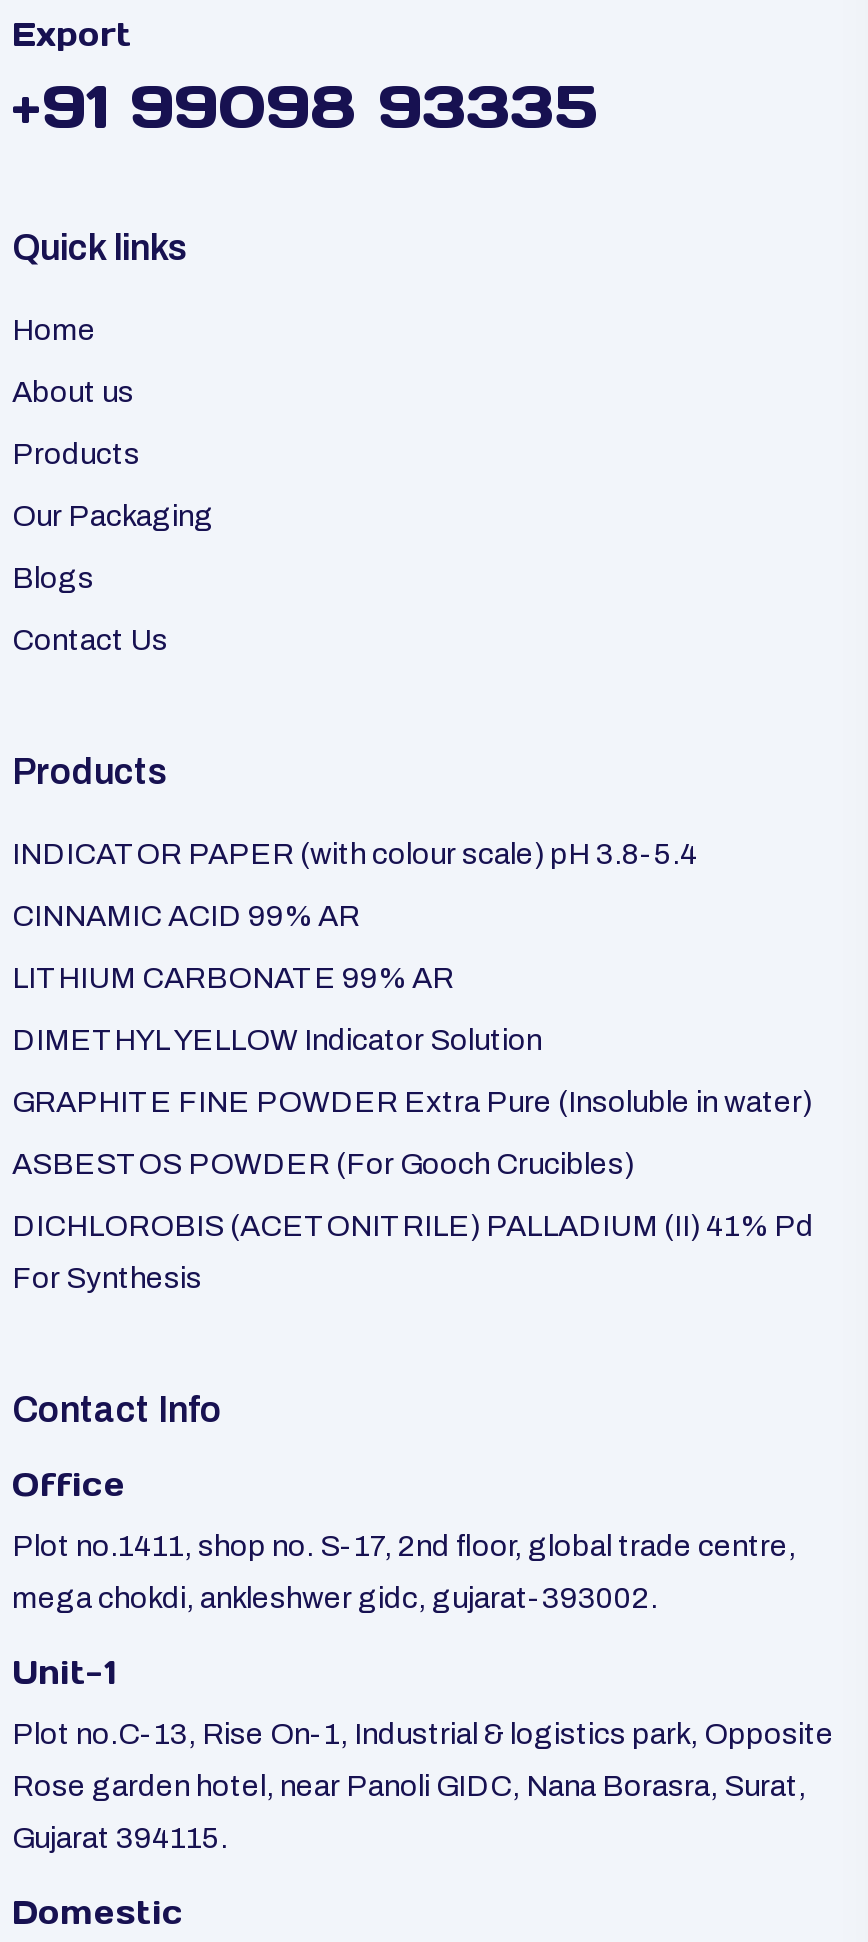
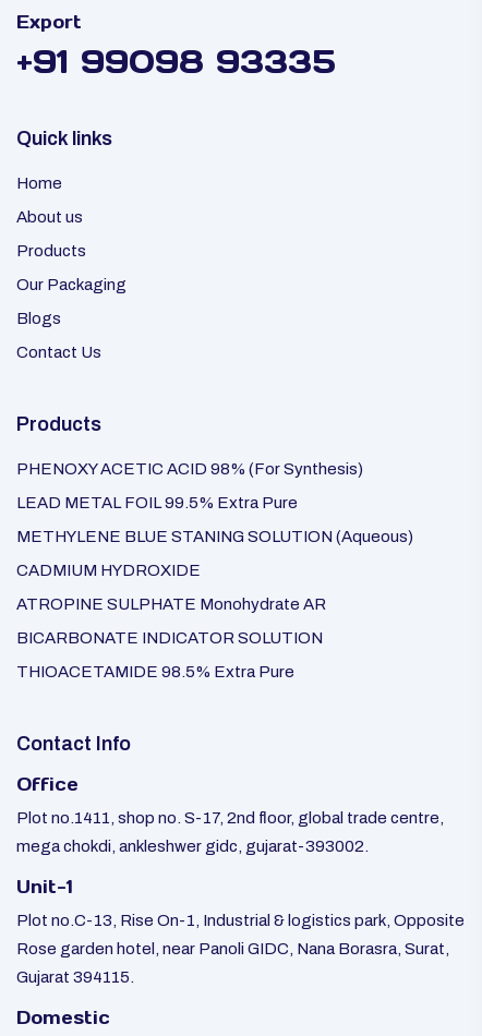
[12,838,814,1294] INDICATOR PAPER (with colour scale) pH 3.8-5.4 | CINNAMIC ACID 99% AR | LITHIUM CARBONATE 99% AR | DIMETHYL YELLOW Indicator Solution | GRAPHITE FINE POWDER Extra Pure (Insoluble in water) | ASBESTOS POWDER (For Gooch Crucibles) | DICHLOROBIS (ACETONITRILE) PALLADIUM (II) 41% Pd | For Synthesis -> [16,460,413,680] PHENOXY ACETIC ACID 98% (For Synthesis) | LEAD METAL FOIL 99.5% Extra Pure | METHYLENE BLUE STANING SOLUTION (Aqueous) | CADMIUM HYDROXIDE | ATROPINE SULPHATE Monohydrate AR | BICARBONATE INDICATOR SOLUTION | THIOACETAMIDE 98.5% Extra Pure

